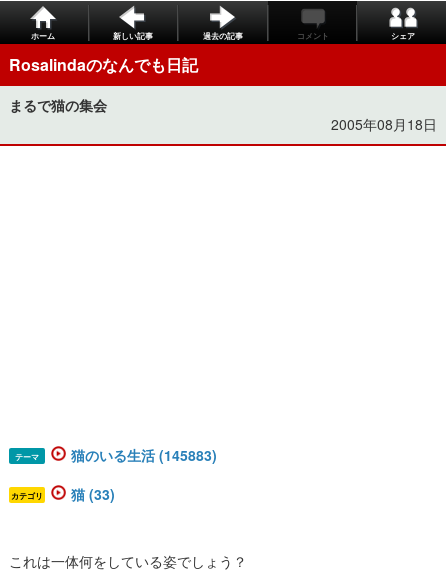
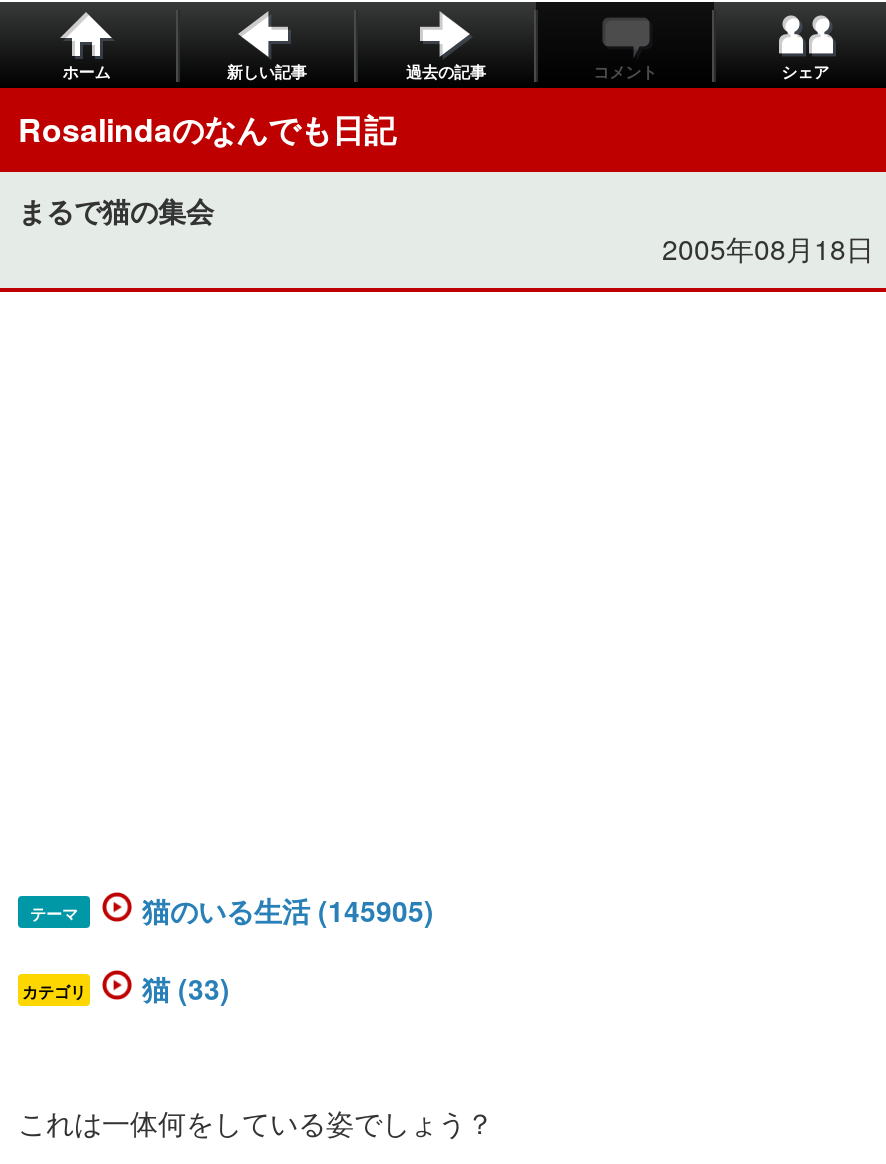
[71,445,217,465] 猫のいる生活 (145883) -> [142,890,434,930] 猫のいる生活 (145905)

